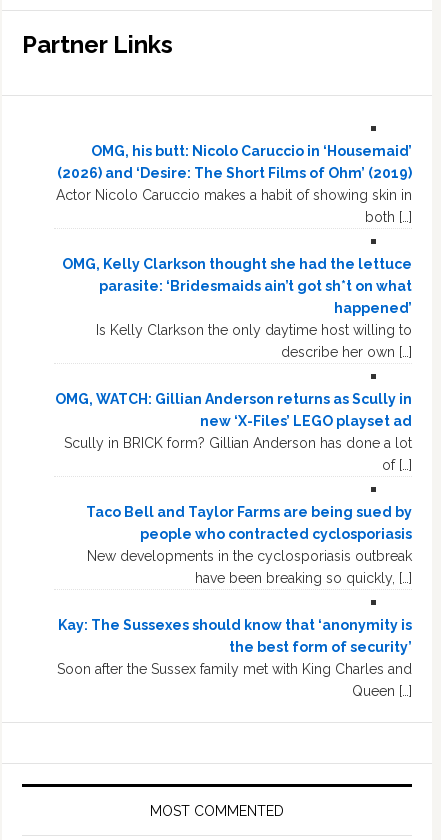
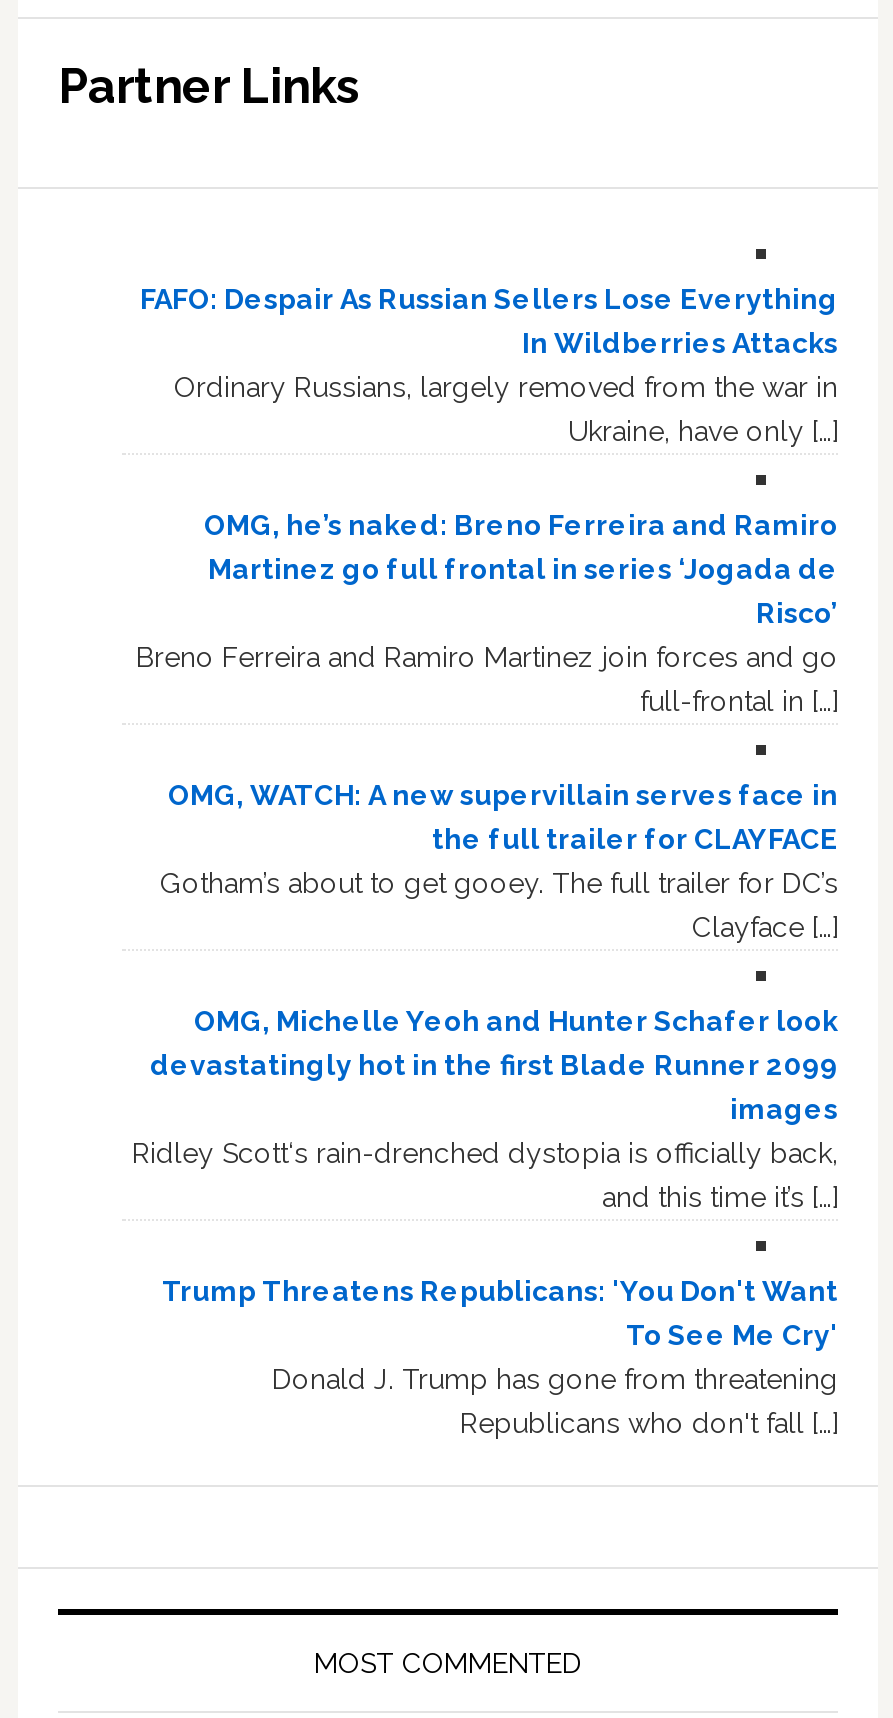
[56,143,412,225] OMG, his butt: Nicolo Caruccio in ‘Housemaid’ | (2026) and ‘Desire: The Short Films of Ohm’ (2019) | Actor Nicolo Caruccio makes a habit of showing skin in | both […] -> [140,284,838,448] FAFO: Despair As Russian Sellers Lose Everything | In Wildberries Attacks | Ordinary Russians, largely removed from the war in | Ukraine, have only […]
[62,256,412,360] OMG, Kelly Clarkson thought she had the lettuce | parasite: ‘Bridesmaids ain’t got sh*t on what | happened’ | Is Kelly Clarkson the only daytime host willing to | describe her own […] -> [136,510,838,718] OMG, he’s naked: Breno Ferreira and Ramiro | Martinez go full frontal in series ‘Jogada de | Risco’ | Breno Ferreira and Ramiro Martinez join forces and go | full-frontal in […]
[55,391,412,473] OMG, WATCH: Gillian Anderson returns as Scully in | new ‘X-Files’ LEGO playset ad | Scully in BRICK form? Gillian Anderson has done a lot | of […] -> [160,780,838,944] OMG, WATCH: A new supervillain serves face in | the full trailer for CLAYFACE | Gotham’s about to get gooey. The full trailer for DC’s | Clayface […]
[86,504,412,586] Taco Bell and Taylor Farms are being sued by | people who contracted cyclosporiasis | New developments in the cyclosporiasis outbreak | have been breaking so quickly, […] -> [132,1006,838,1214] OMG, Michelle Yeoh and Hunter Schafer look | devastatingly hot in the first Blade Runner 2099 | images | Ridley Scott‘s rain-drenched dystopia is officially back, | and this time it’s […]
[57,617,412,699] Kay: The Sussexes should know that ‘anonymity is | the best form of security’ | Soon after the Sussex family met with King Charles and | Queen […] -> [162,1276,838,1440] Trump Threatens Republicans: 'You Don't Want | To See Me Cry' | Donald J. Trump has gone from threatening | Republicans who don't fall […]

